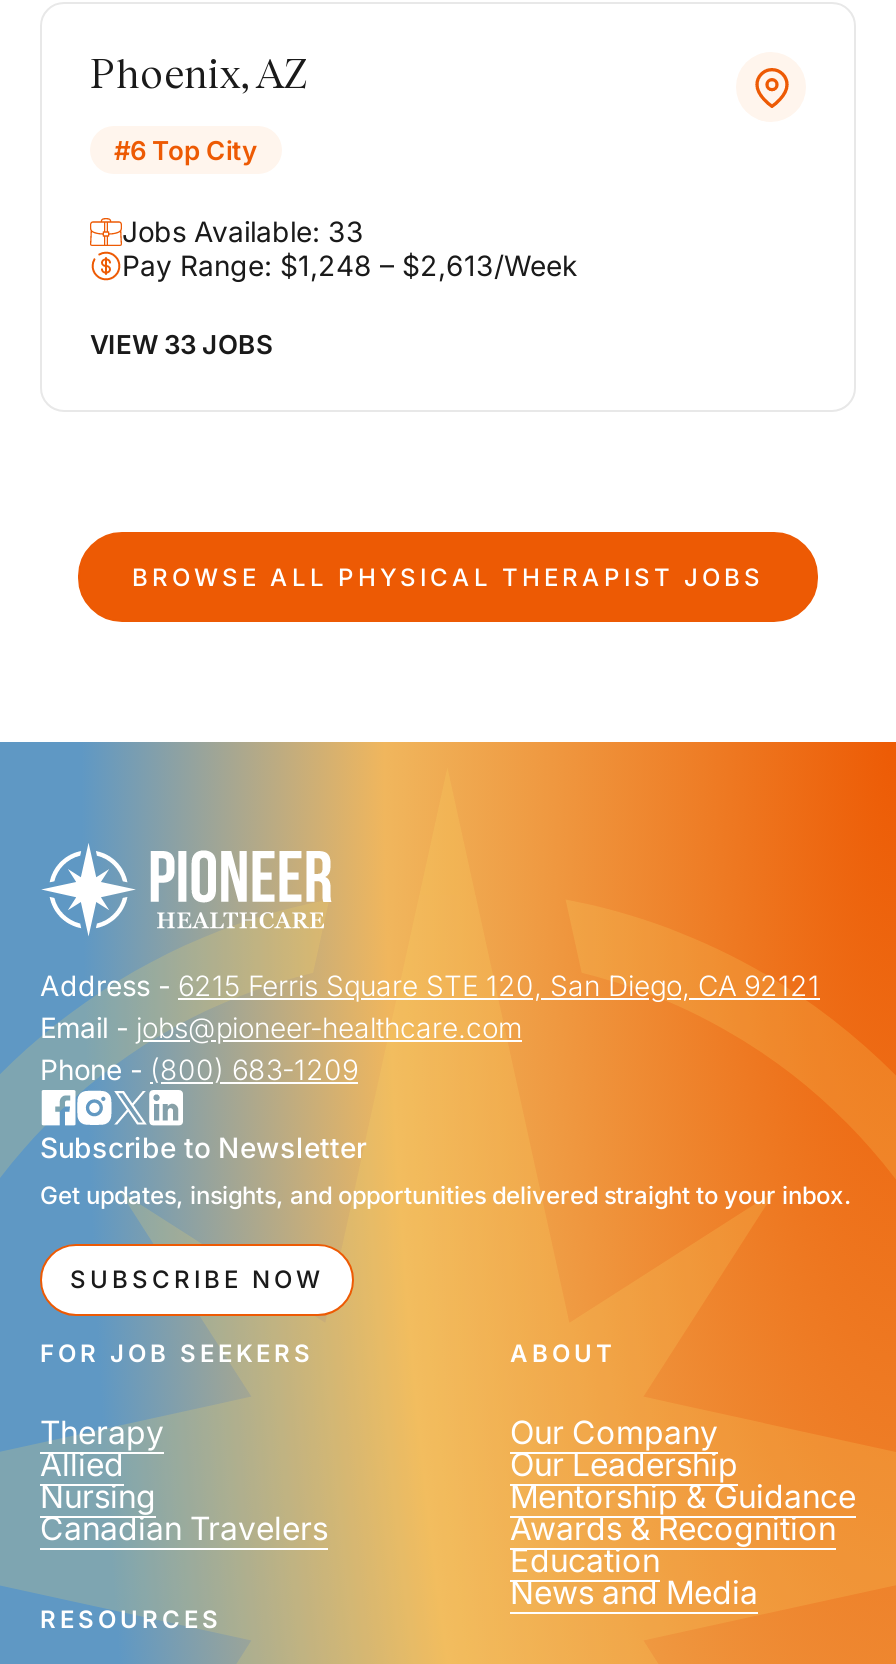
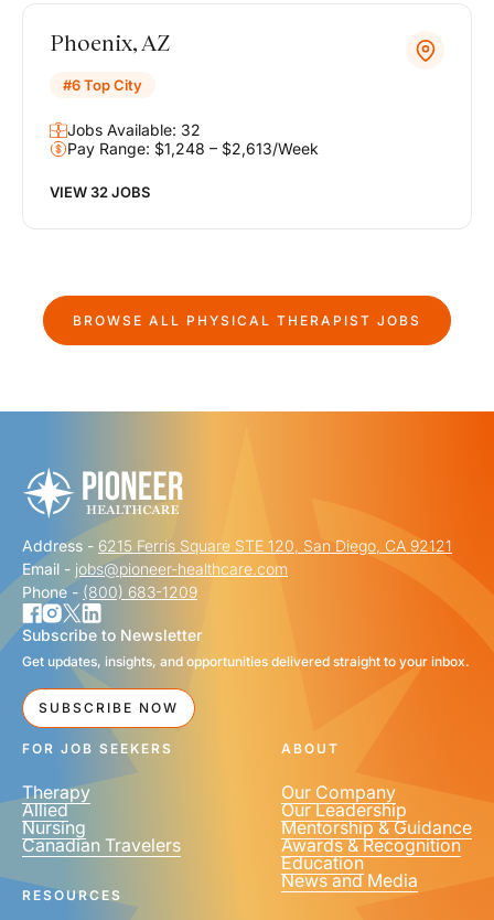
[122,214,364,248] Jobs Available: 33 -> [67,120,201,139] Jobs Available: 32
[90,328,272,360] VIEW 33 JOBS -> [50,183,150,201] VIEW 32 JOBS

